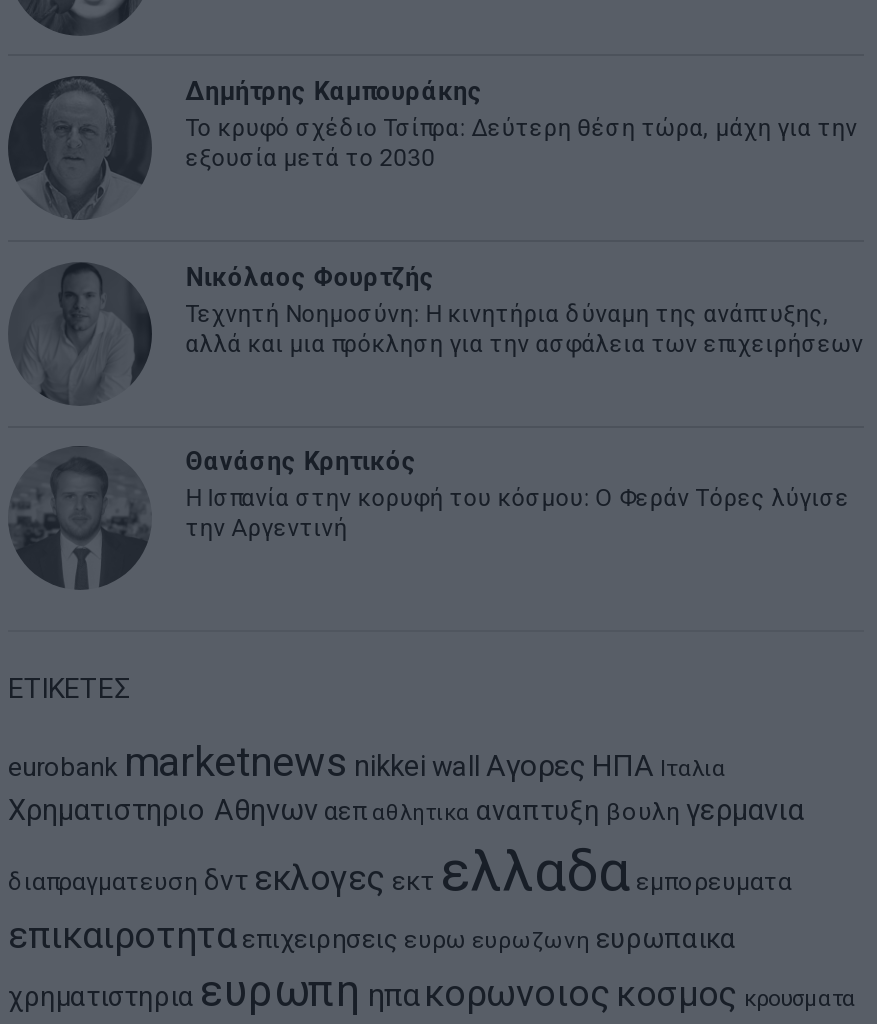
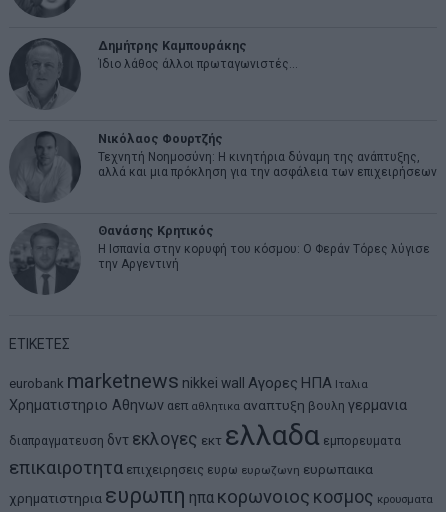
[186,114,858,172] Το κρυφό σχέδιο Τσίπρα: Δεύτερη θέση τώρα, μάχη για την | εξουσία μετά το 2030 -> [98,57,298,71] Ίδιο λάθος άλλοι πρωταγωνιστές…

